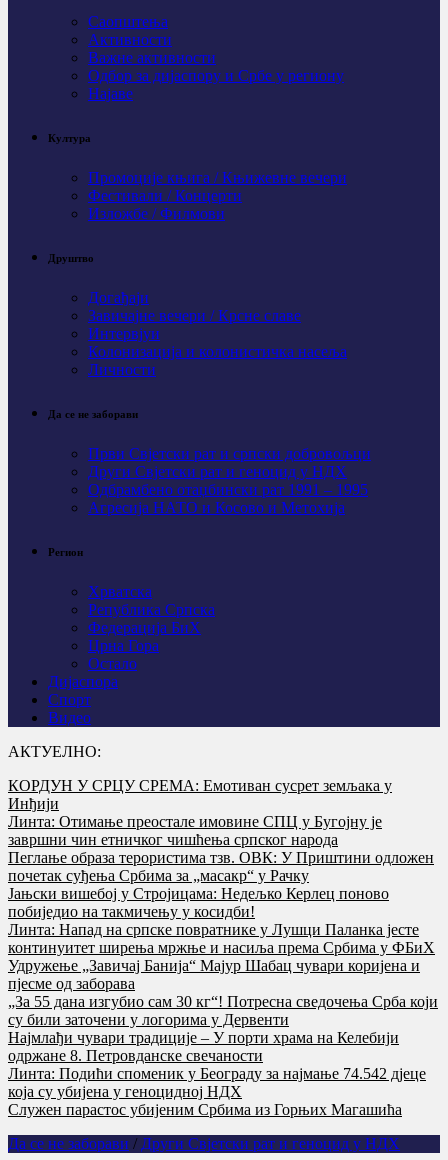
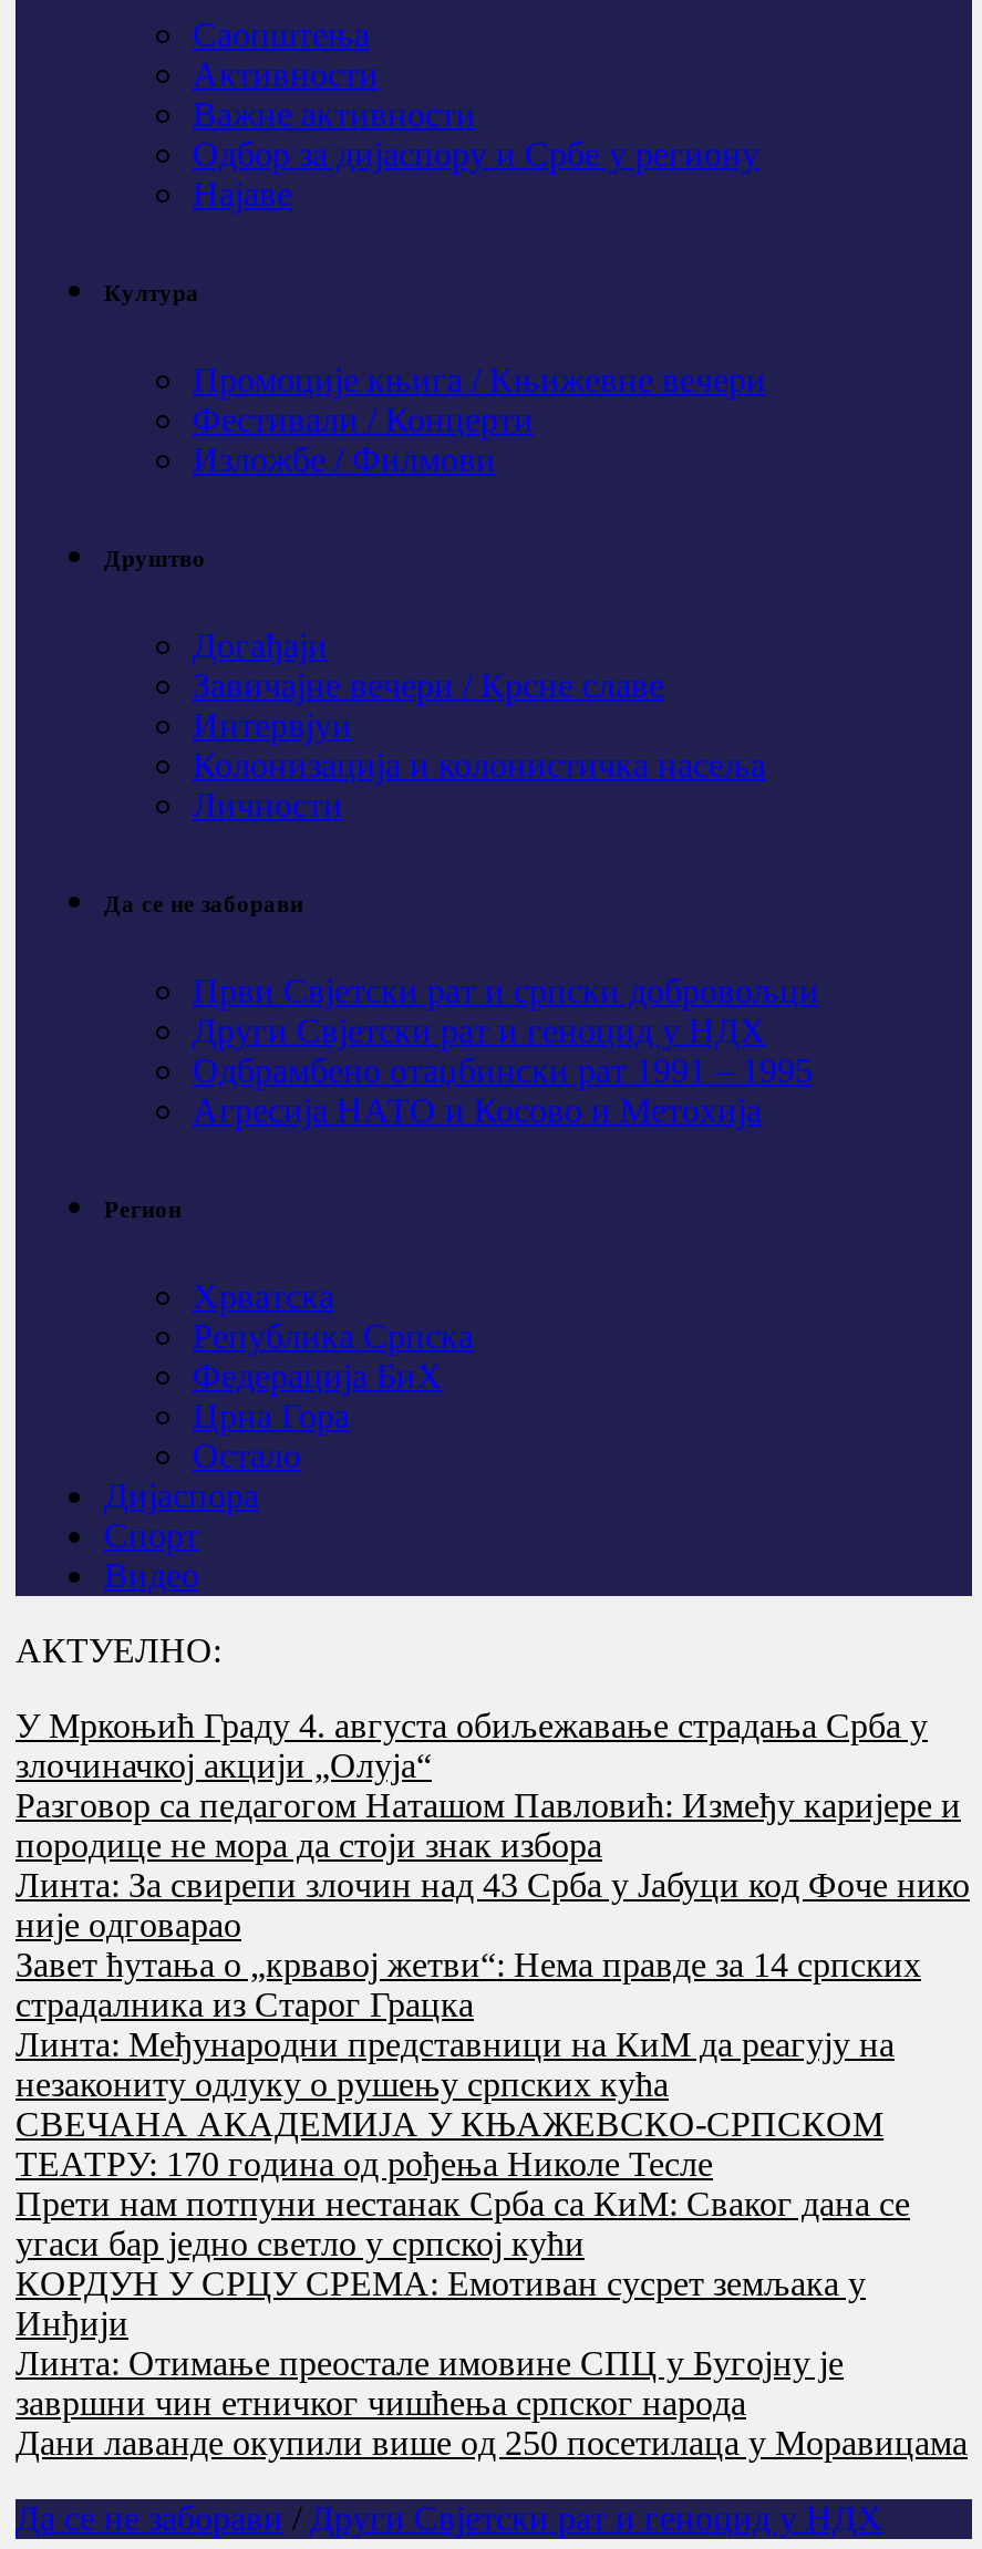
none -> [15,1706,970,2262] У Мркоњић Граду 4. августа обиљежавање страдања Срба у | злочиначкој акцији „Олуја“ | Разговор са педагогом Наташом Павловић: Између каријере и | породице не мора да стоји знак избора | Линта: За свирепи злочин над 43 Срба у Јабуци код Фоче нико | није одговарао | Завет ћутања о „крвавој жетви“: Нема правде за 14 српских | страдалника из Старог Грацка | Линта: Међународни представници на КиМ да реагују на | незакониту одлуку о рушењу српских кућа | СВЕЧАНА АКАДЕМИЈА У КЊАЖЕВСКО-СРПСКОМ | ТЕАТРУ: 170 година од рођења Николе Тесле | Прети нам потпуни нестанак Срба са КиМ: Сваког дана се | угаси бар једно светло у српској кући
moved [8,777,392,848] -> [15,2264,866,2421]: КОРДУН У СРЦУ СРЕМА: Емотиван сусрет земљака у | Инђији | Линта: Отимање преостале имовине СПЦ у Бугојну је | завршни чин етничког чишћења српског народа
[8,849,438,1118] Пеглање образа терористима тзв. ОВК: У Приштини одложен | почетак суђења Србима за „масакр“ у Рачку | Јањски вишебој у Стројицама: Недељко Керлец поново | побиједио на такмичењу у косидби! | Линта: Напад на српске повратнике у Лушци Паланка јесте | континуитет ширења мржње и насиља према Србима у ФБиХ | Удружење „Завичај Банија“ Мајур Шабац чувари коријена и | пјесме од заборава | „За 55 дана изгубио сам 30 кг“! Потресна сведочења Срба који | су били заточени у логорима у Дервенти | Најмлађи чувари традиције – У порти храма на Келебији | одржане 8. Петровданске свечаности | Линта: Подићи споменик у Београду за најмање 74.542 дјеце | која су убијена у геноцидној НДХ | Служен парастос убијеним Србима из Горњих Магашића -> [15,2423,968,2461] Дани лаванде окупили више од 250 посетилаца у Моравицама

